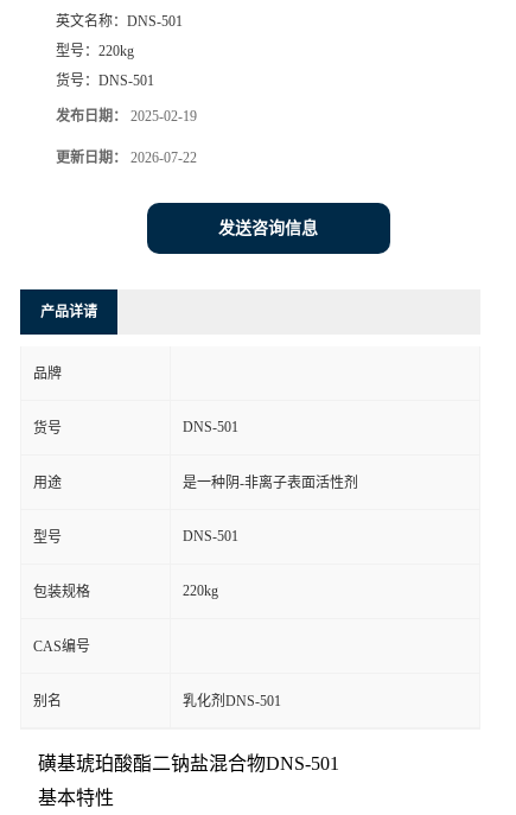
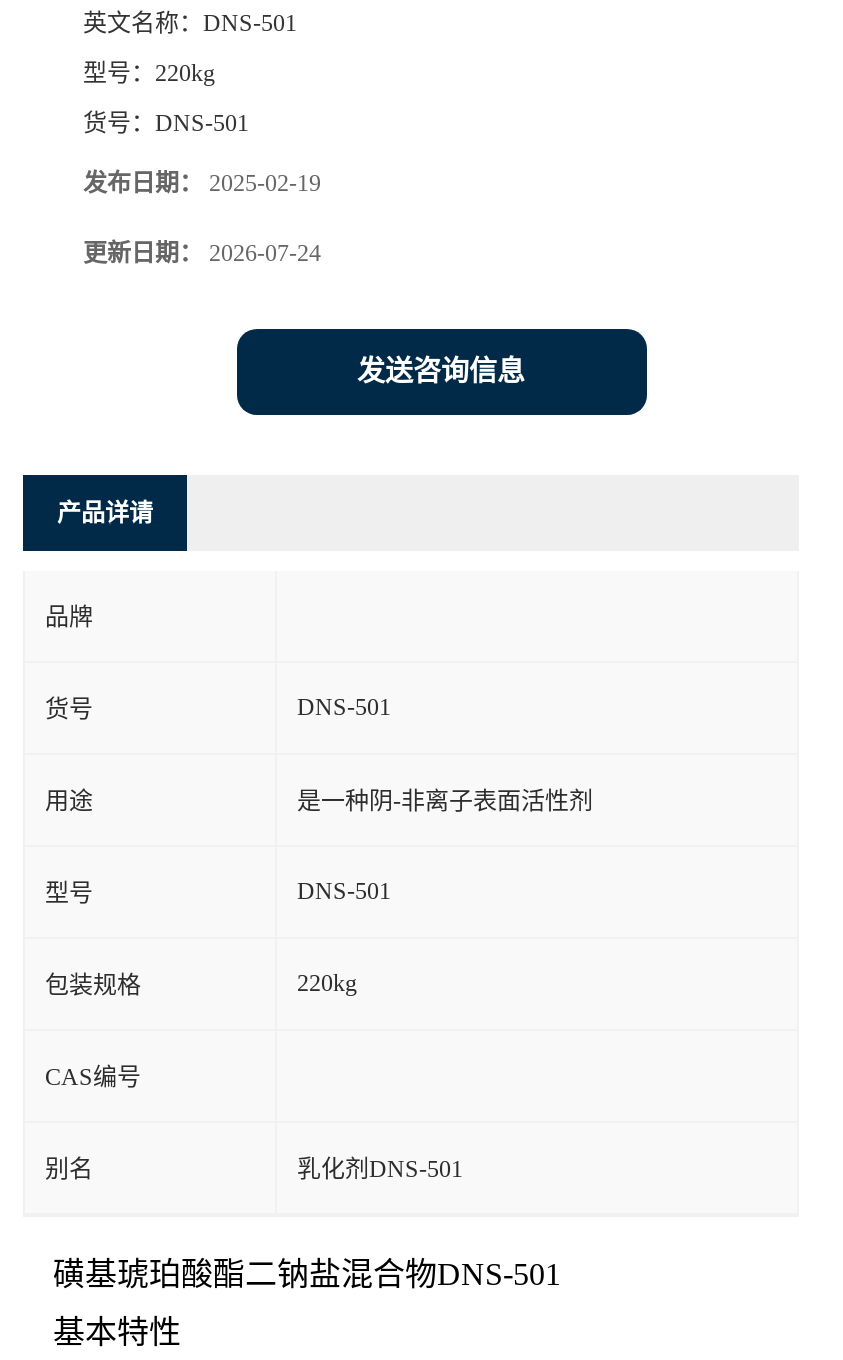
[56,149,197,166] 更新日期：2026-07-22 -> [83,239,321,267] 更新日期：2026-07-24

